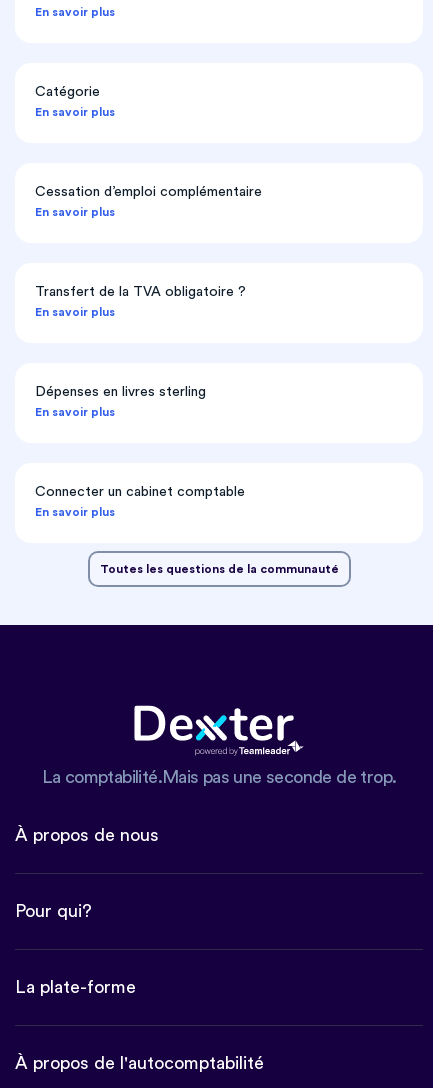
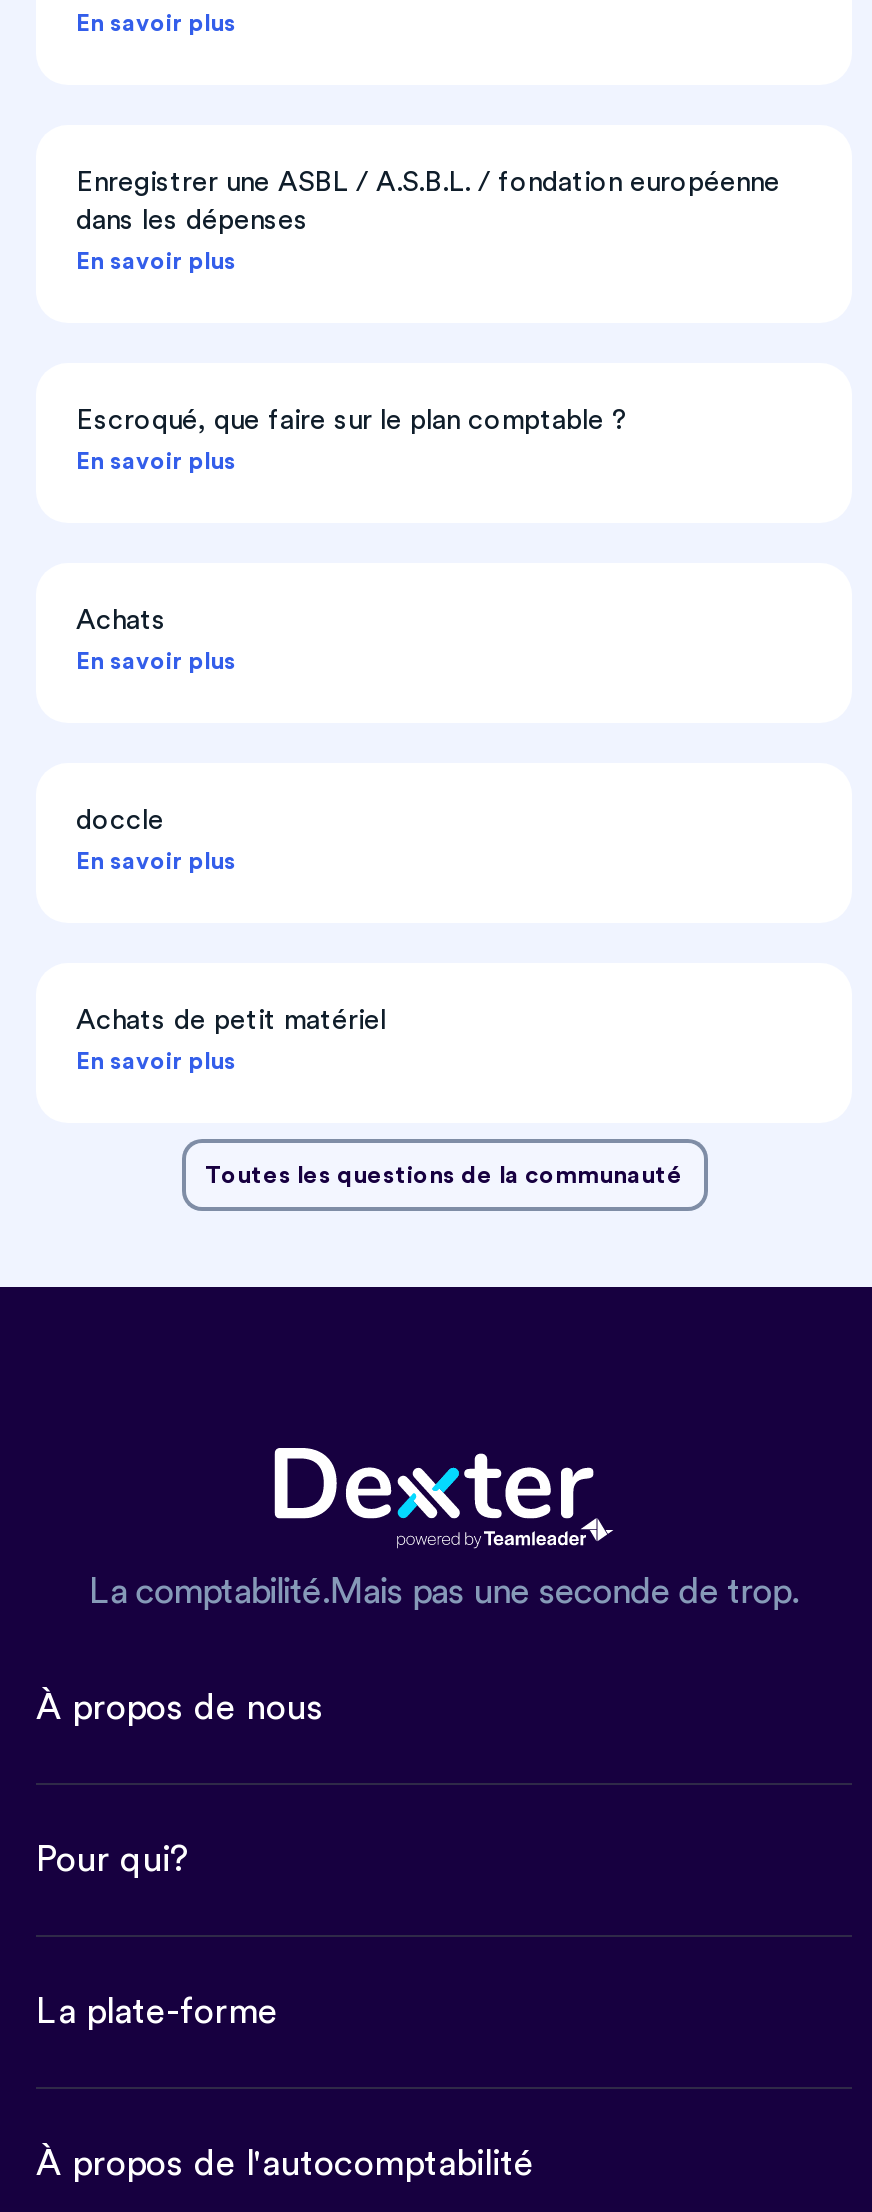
[35,85,100,99] Catégorie -> [76,169,780,235] Enregistrer une ASBL / A.S.B.L. / fondation européenne | dans les dépenses
[35,185,262,199] Cessation d’emploi complémentaire -> [76,407,628,435] Escroqué, que faire sur le plan comptable ?
[35,285,246,299] Transfert de la TVA obligatoire ? -> [76,607,166,635] Achats
[35,385,206,399] Dépenses en livres sterling -> [76,807,164,835] doccle
[35,485,245,499] Connecter un cabinet comptable -> [76,1007,386,1035] Achats de petit matériel

